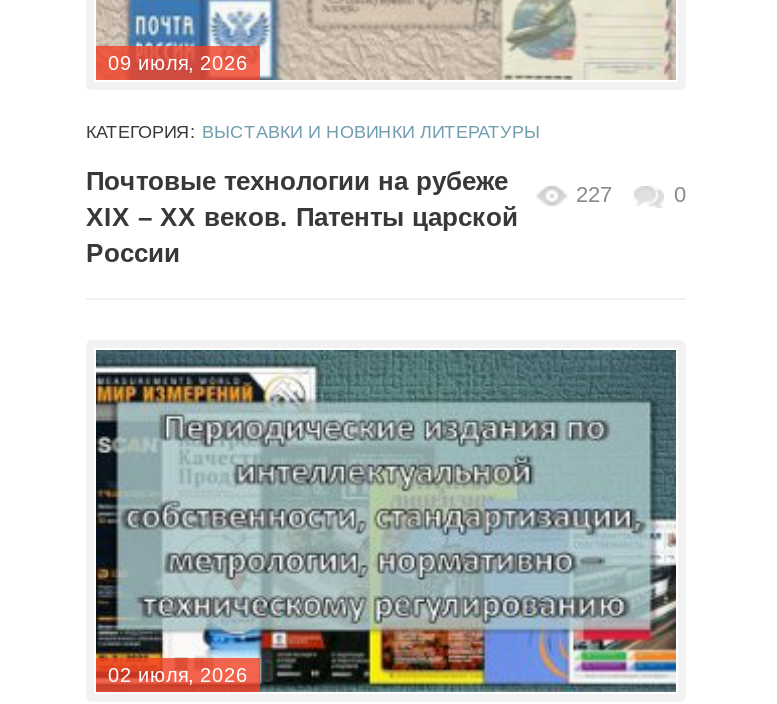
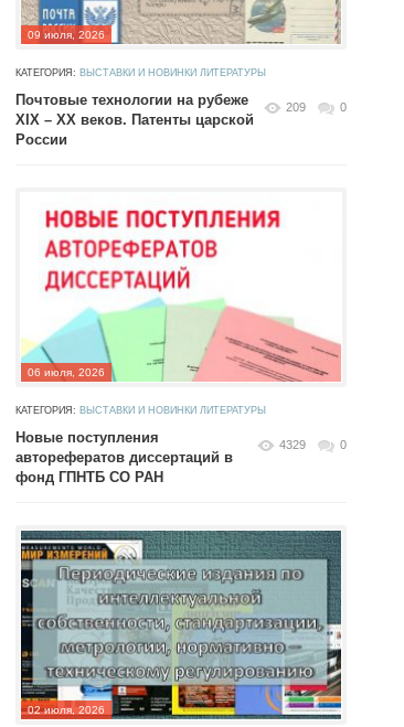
[576,182,612,206] 227 -> [286,100,306,113] 209
none -> [15,193,347,485] [image] | 06 июля, 2026 | КАТЕГОРИЯ: ВЫСТАВКИ И НОВИНКИ ЛИТЕРАТУРЫ | 4329 | 0 | Новые поступления | авторефератов диссертаций в | фонд ГПНТБ СО РАН

